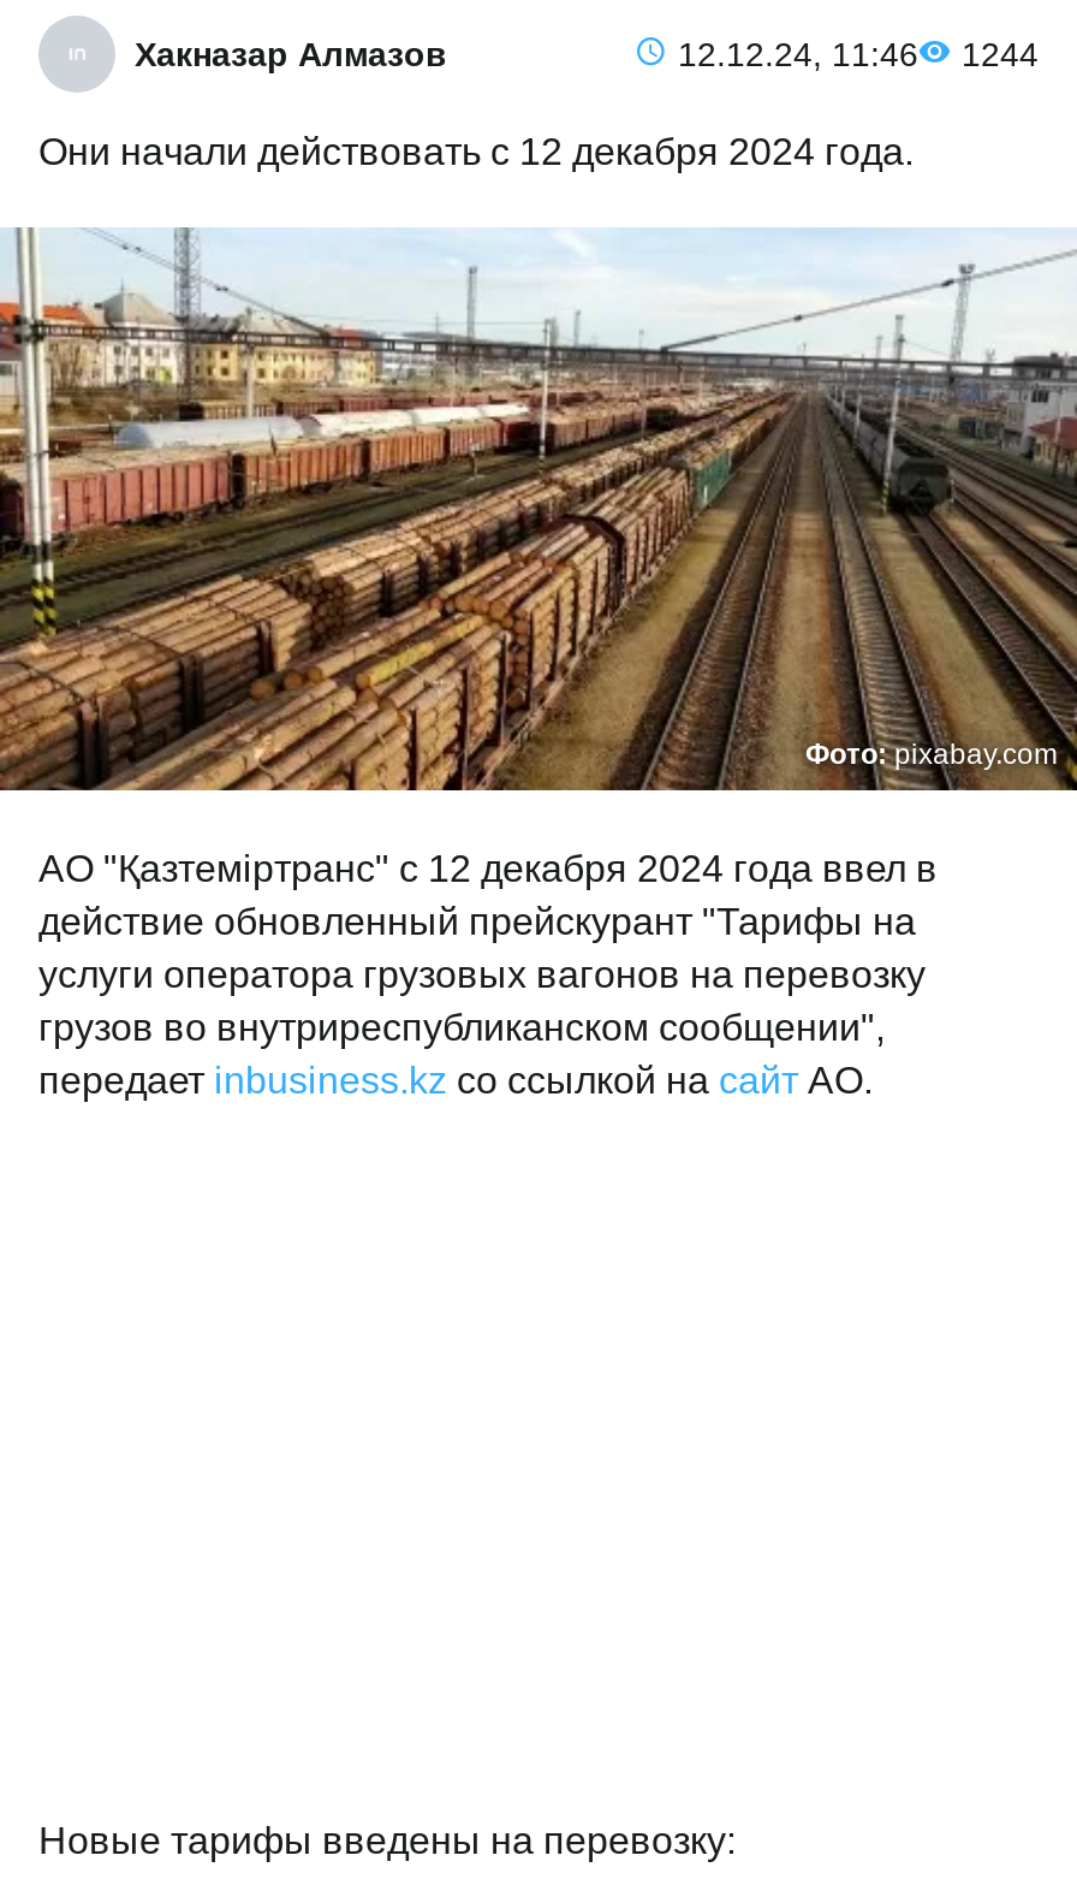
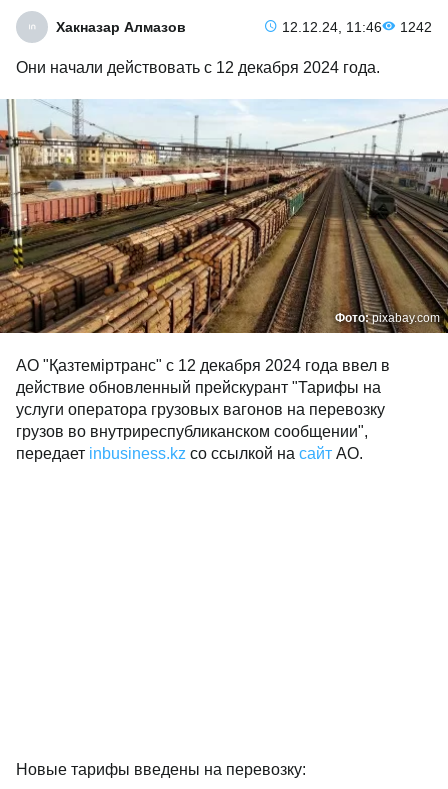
[678,35,1039,73] 12.12.24, 11:46 1244 -> [282,19,432,35] 12.12.24, 11:46 1242

